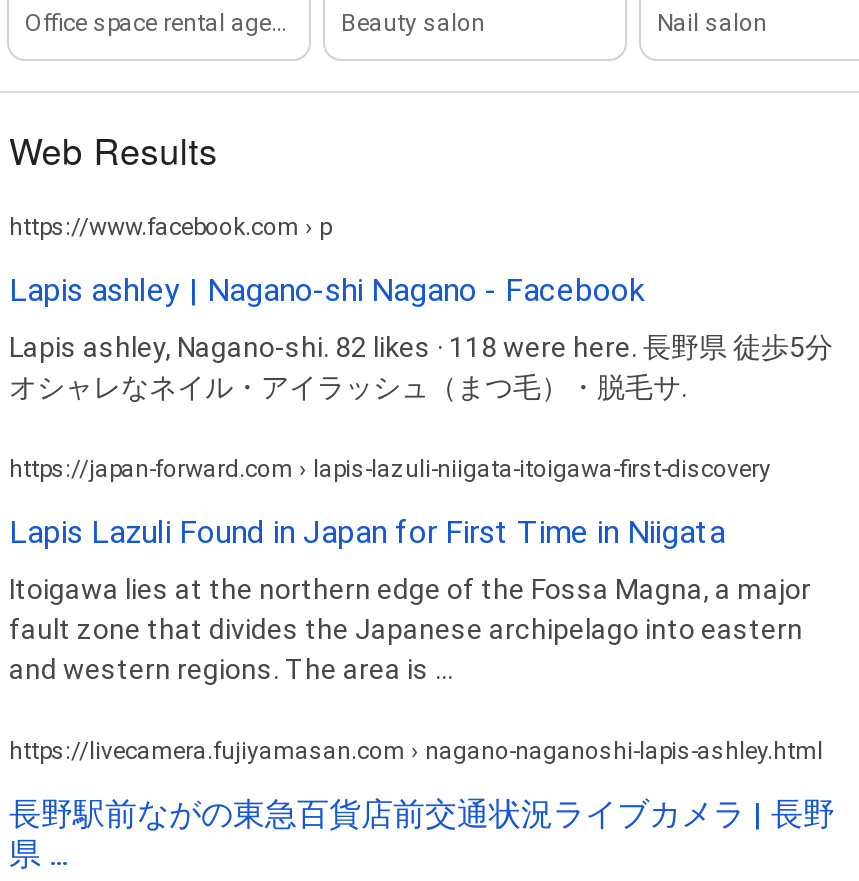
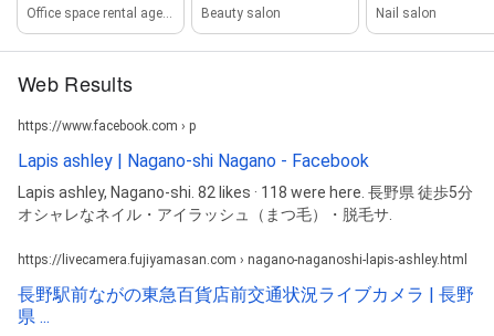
[9,454,811,684] https://japan-forward.com › lapis-lazuli-niigata-itoigawa-first-discovery | Lapis Lazuli Found in Japan for First Time in Niigata | Itoigawa lies at the northern edge of the Fossa Magna, a major | fault zone that divides the Japanese archipelago into eastern | and western regions. The area is ... -> none

